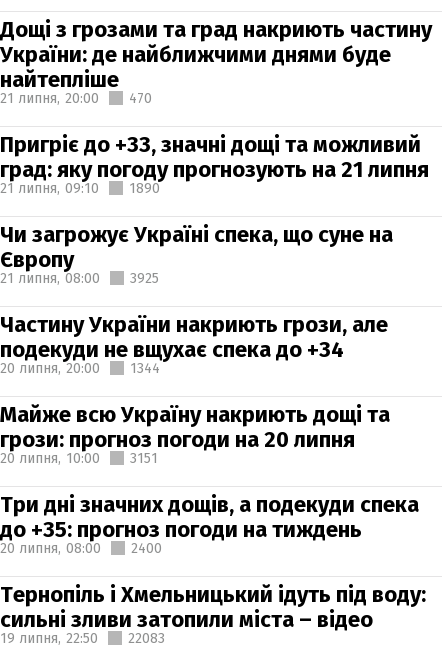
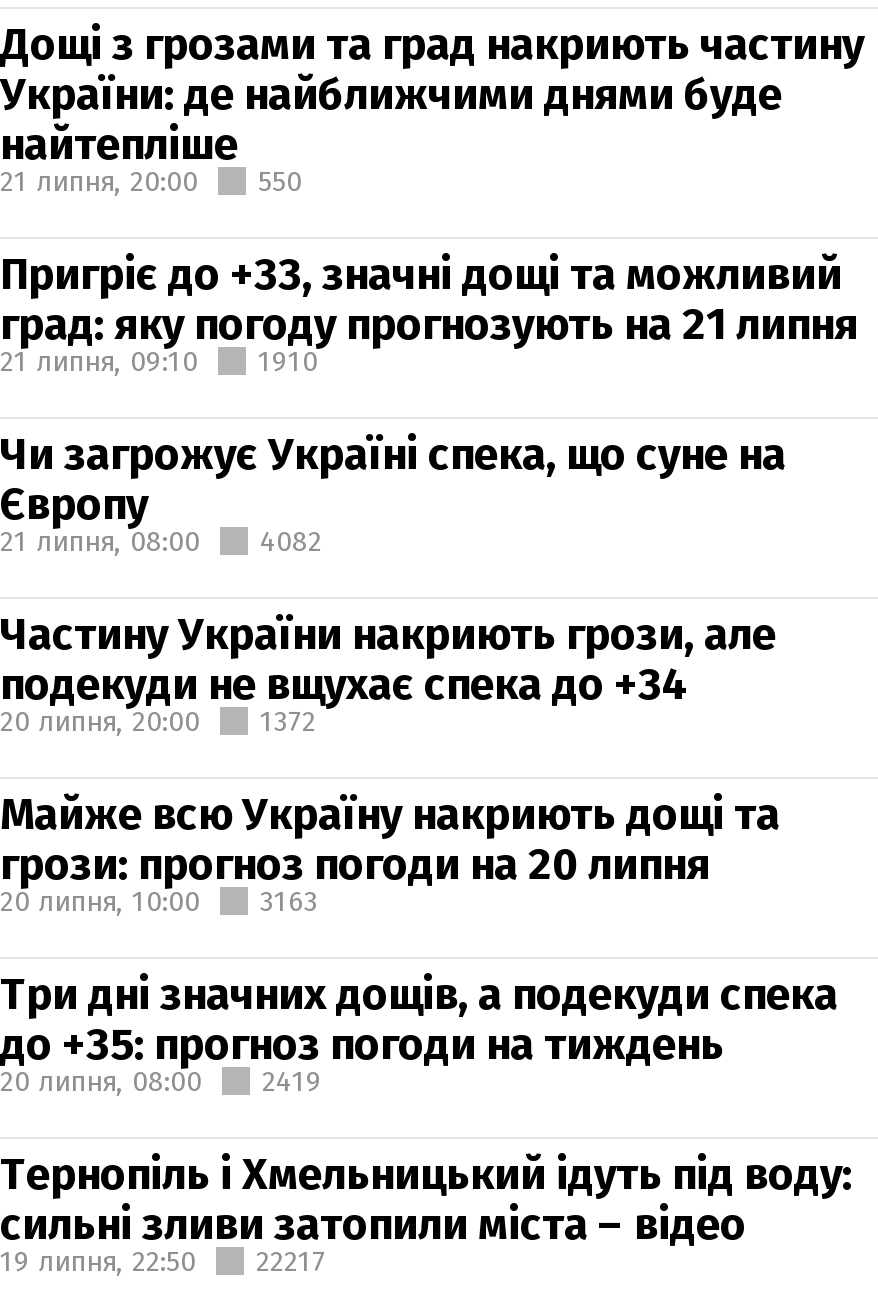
[0,89,152,106] 21 липня, 20:00 470 -> [0,164,302,198] 21 липня, 20:00 550
[129,179,160,196] 1890 -> [258,344,318,378] 1910
[0,269,159,286] 21 липня, 08:00 3925 -> [0,524,322,558] 21 липня, 08:00 4082
[0,359,160,376] 20 липня, 20:00 1344 -> [0,704,316,738] 20 липня, 20:00 1372
[0,449,158,466] 20 липня, 10:00 3151 -> [0,884,318,918] 20 липня, 10:00 3163
[0,539,162,556] 20 липня, 08:00 2400 -> [0,1064,322,1098] 20 липня, 08:00 2419
[0,629,165,646] 19 липня, 22:50 22083 -> [0,1244,326,1278] 19 липня, 22:50 22217

